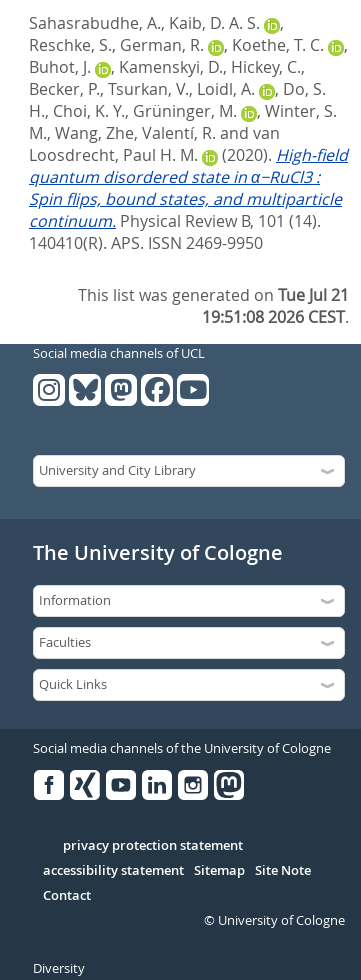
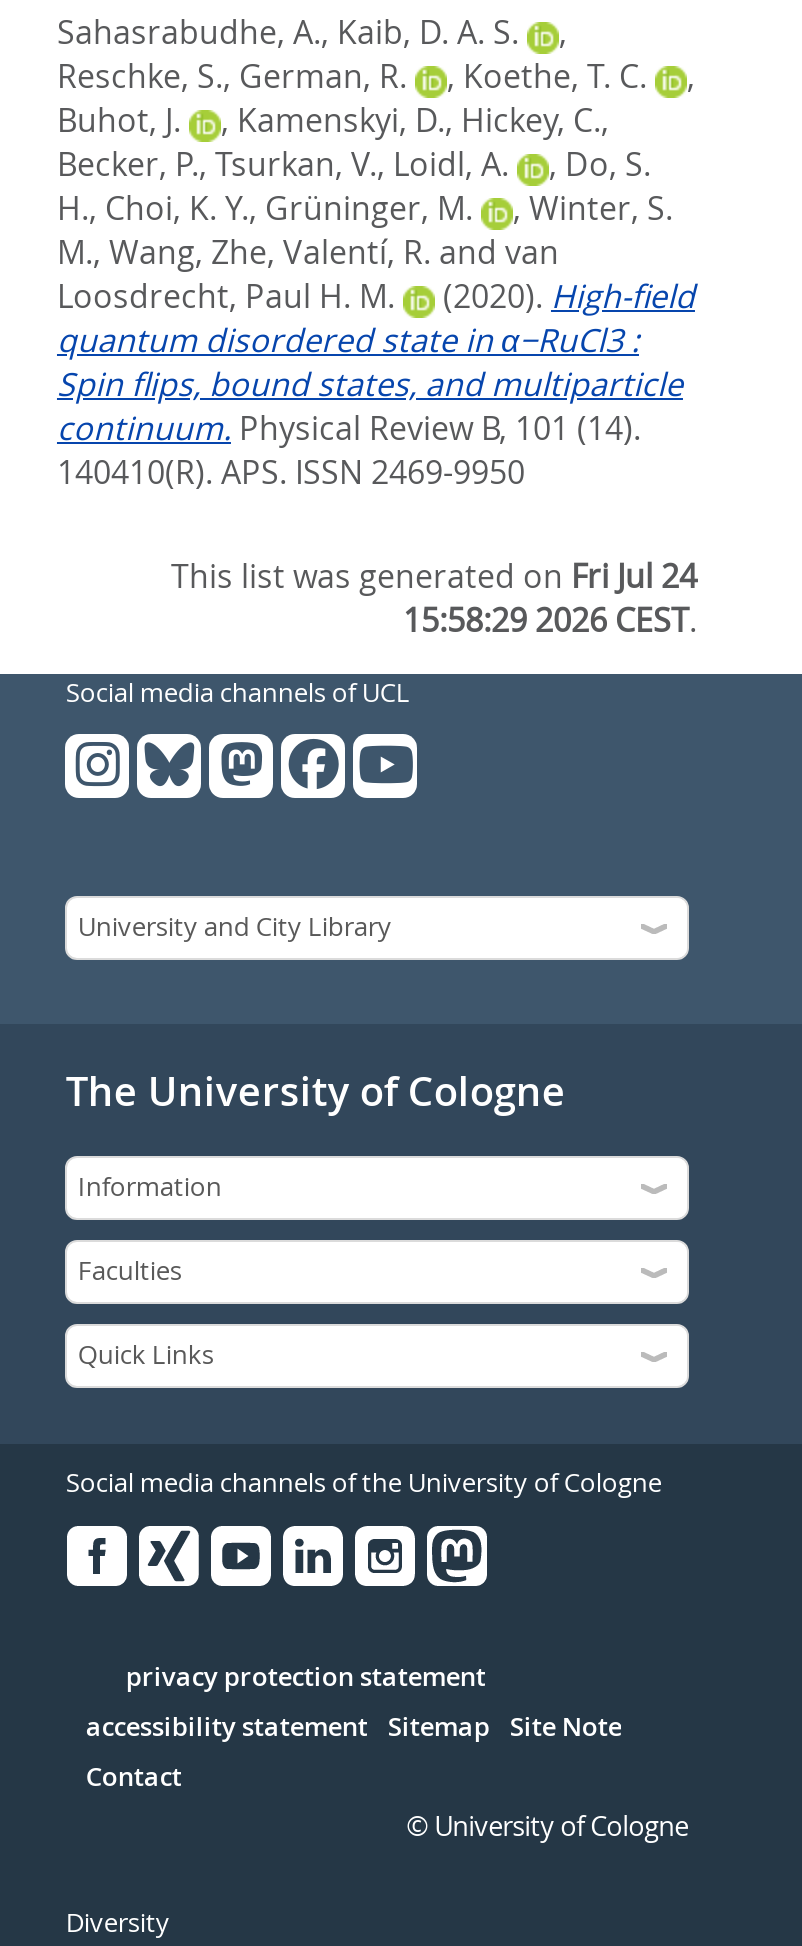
[78,284,349,306] This list was generated on Tue Jul 21 -> [171,554,697,598] This list was generated on Fri Jul 24
[202,306,349,328] 19:51:08 2026 CEST. -> [403,598,697,642] 15:58:29 2026 CEST.

